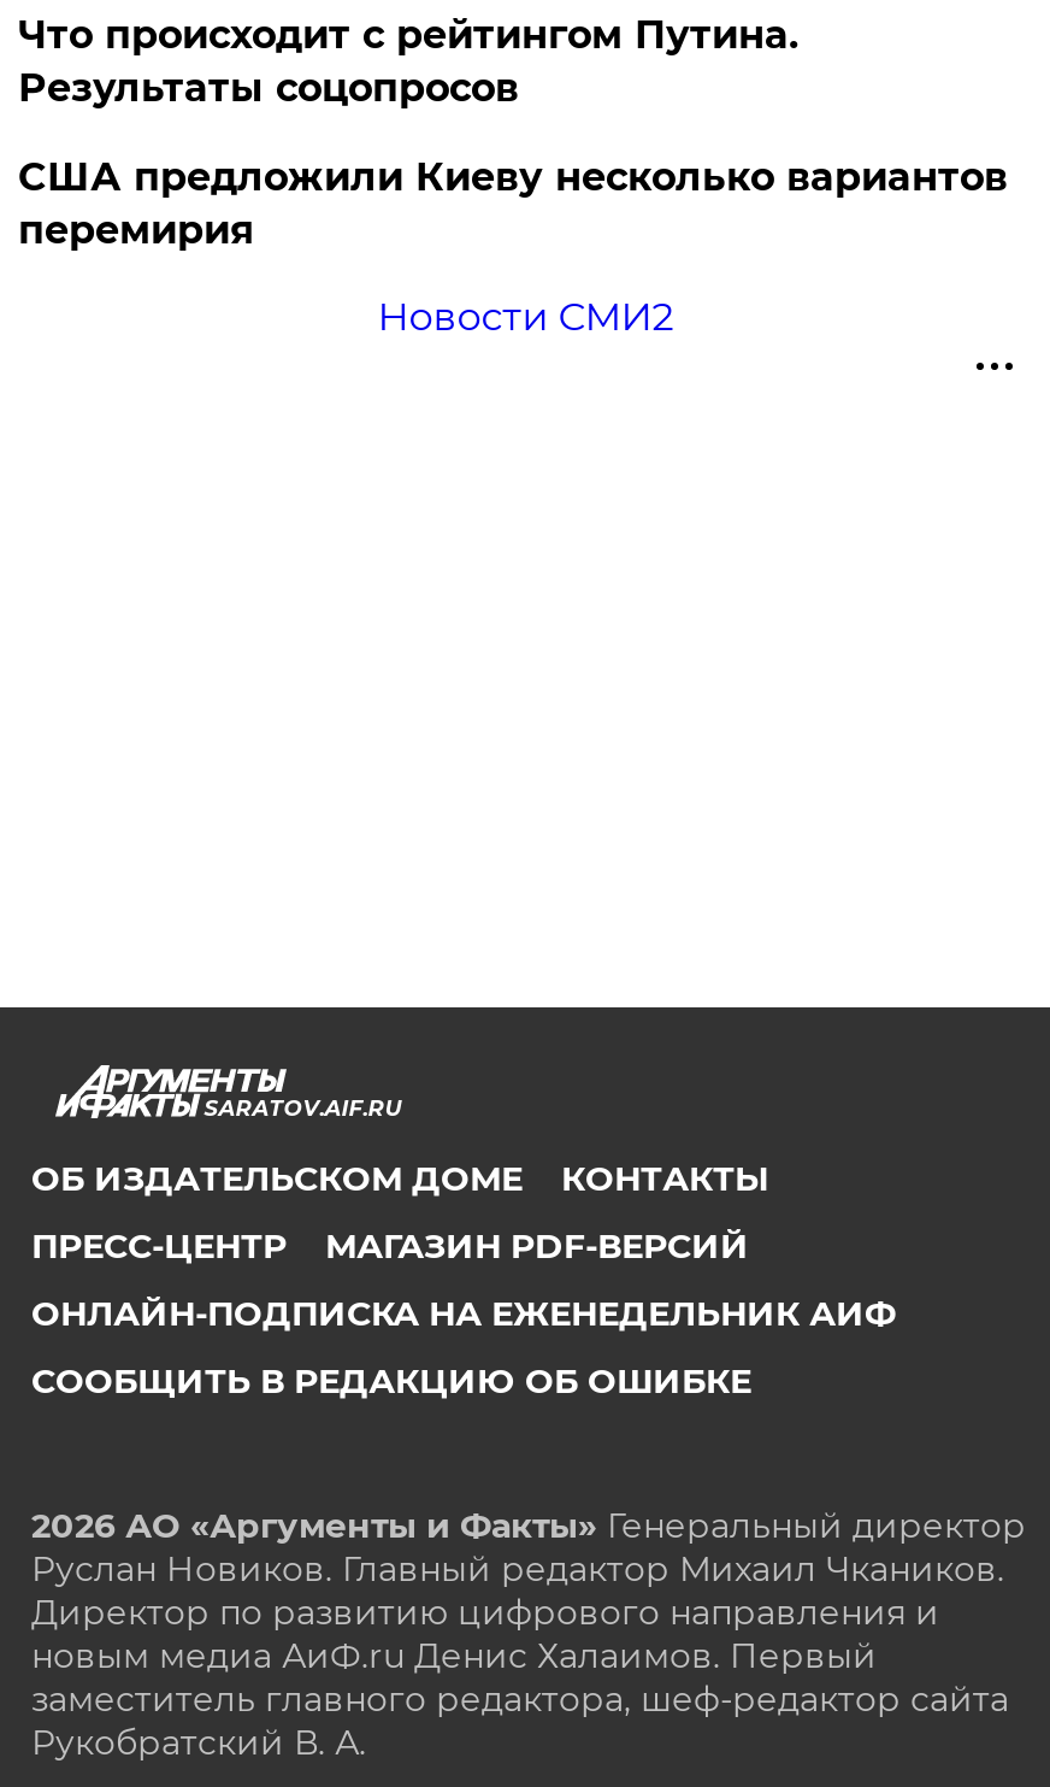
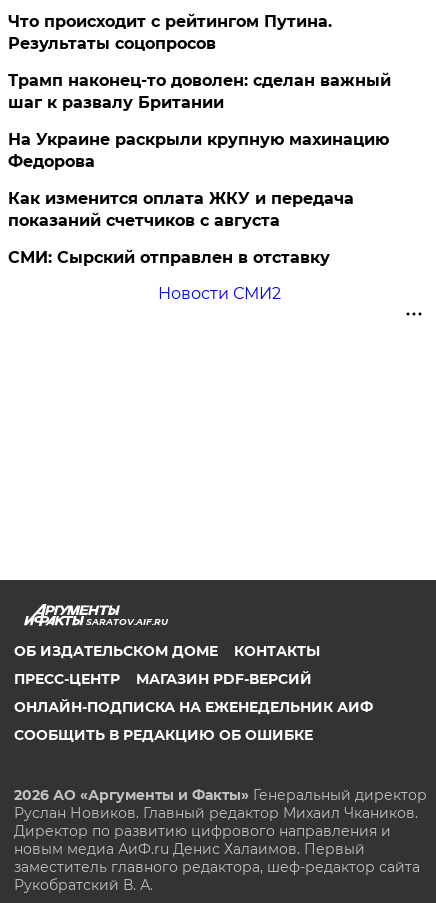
[18,155,1008,254] США предложили Киеву несколько вариантов | перемирия -> [8,71,391,267] Трамп наконец-то доволен: сделан важный | шаг к развалу Британии | На Украине раскрыли крупную махинацию | Федорова | Как изменится оплата ЖКУ и передача | показаний счетчиков с августа | СМИ: Сырский отправлен в отставку

